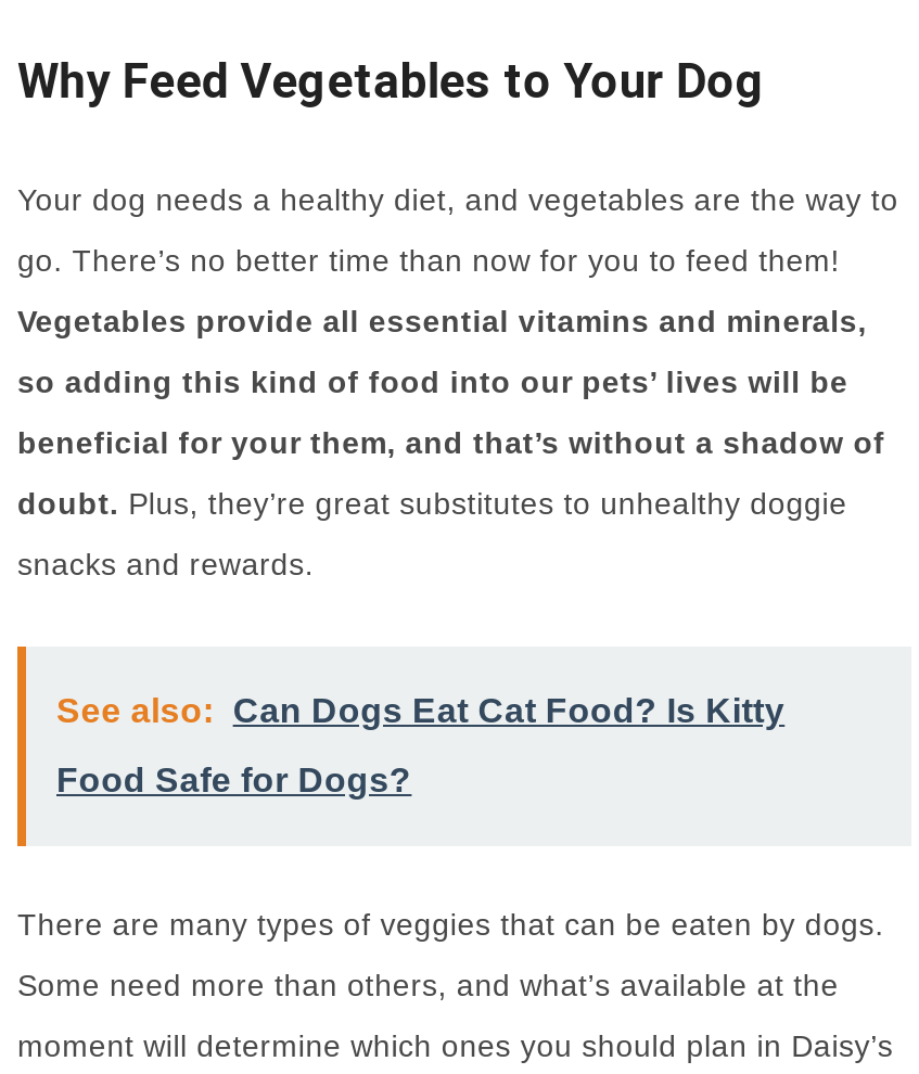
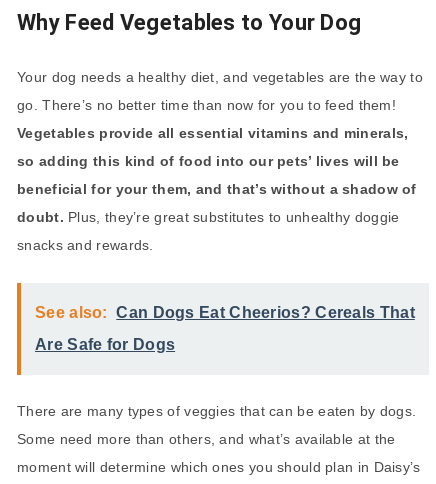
[56,692,785,729] See also: Can Dogs Eat Cat Food? Is Kitty -> [35,304,415,321] See also: Can Dogs Eat Cheerios? Cereals That
[56,762,412,799] Food Safe for Dogs? -> [35,336,175,353] Are Safe for Dogs

